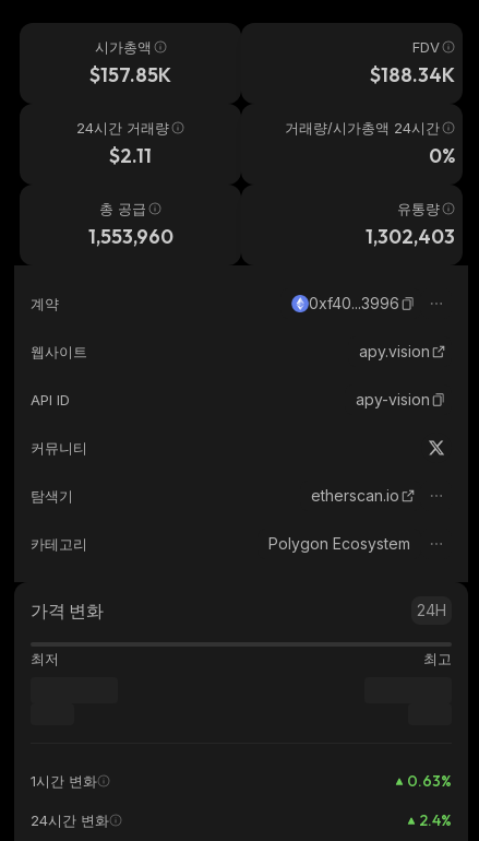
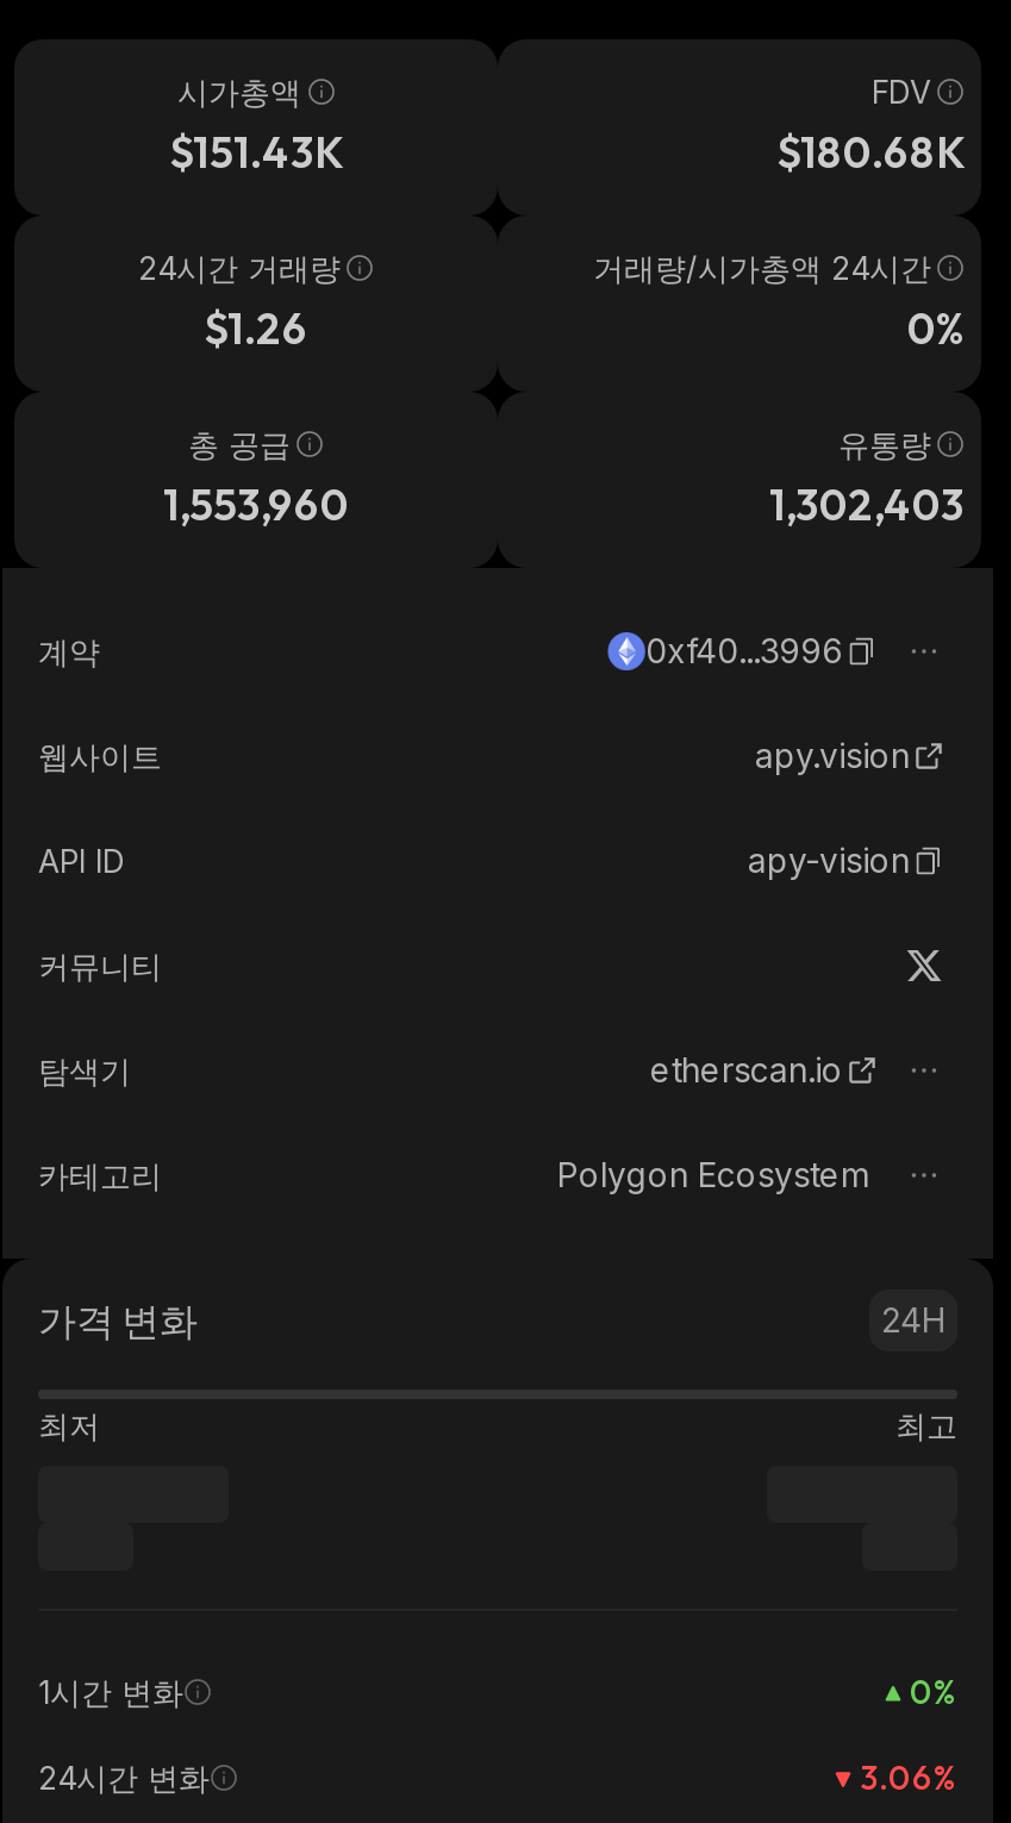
[89,62,171,87] $157.85K -> [169,125,343,180] $151.43K
[370,62,455,87] $188.34K -> [776,125,965,180] $180.68K
[109,143,152,168] $2.11 -> [204,301,308,356] $1.26
[407,771,452,791] 0.63% -> [910,1671,957,1713] 0%
[419,810,452,830] 2.4% -> [860,1756,957,1799] 3.06%

